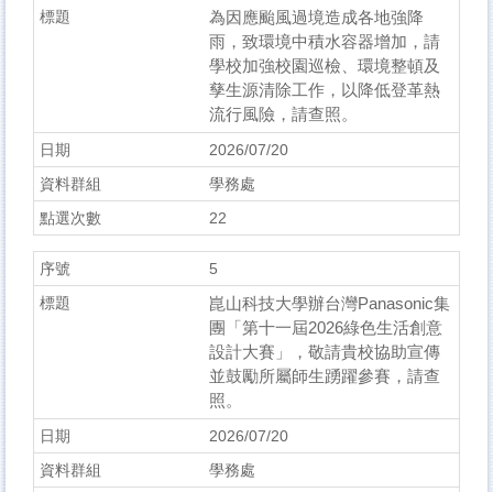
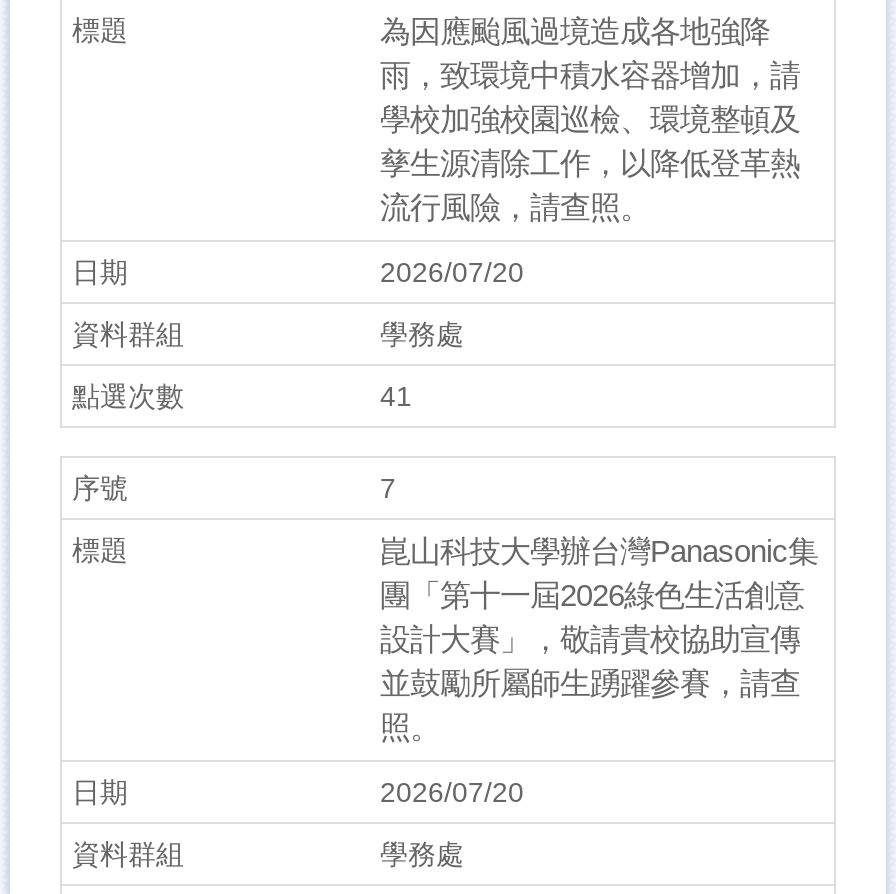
[209,209,227,227] 22 -> [380,380,412,412] 41
[209,260,218,278] 5 -> [380,472,396,504] 7

